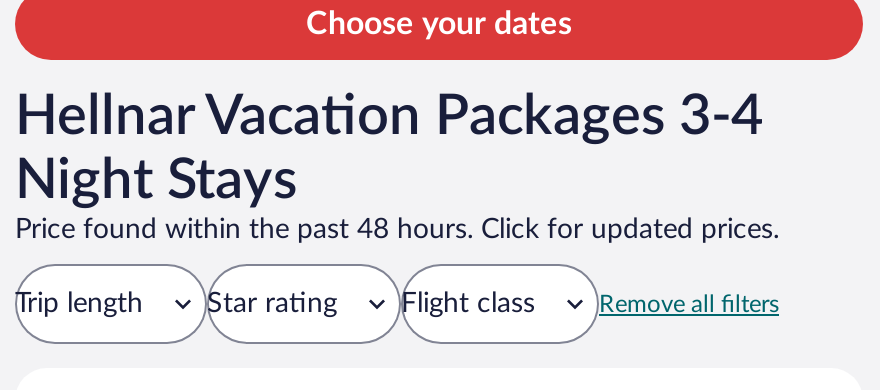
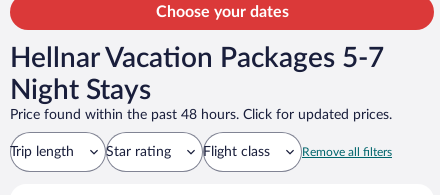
[15,88,763,144] Hellnar Vacation Packages 3-4 -> [10,44,384,72] Hellnar Vacation Packages 5-7

